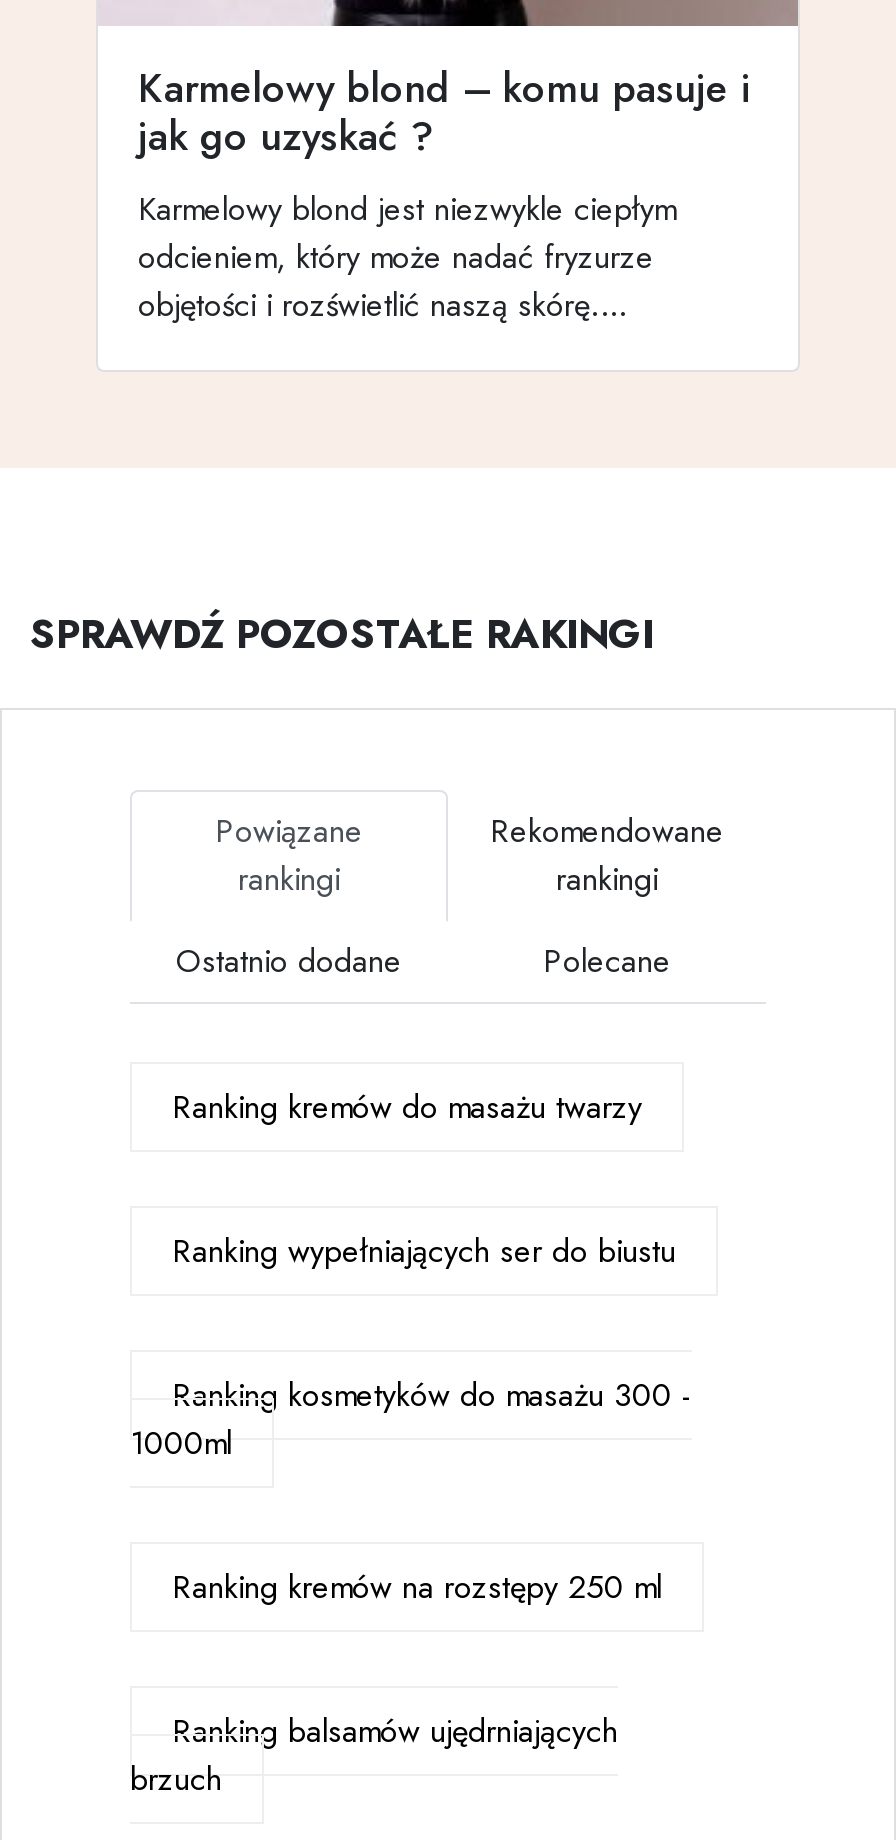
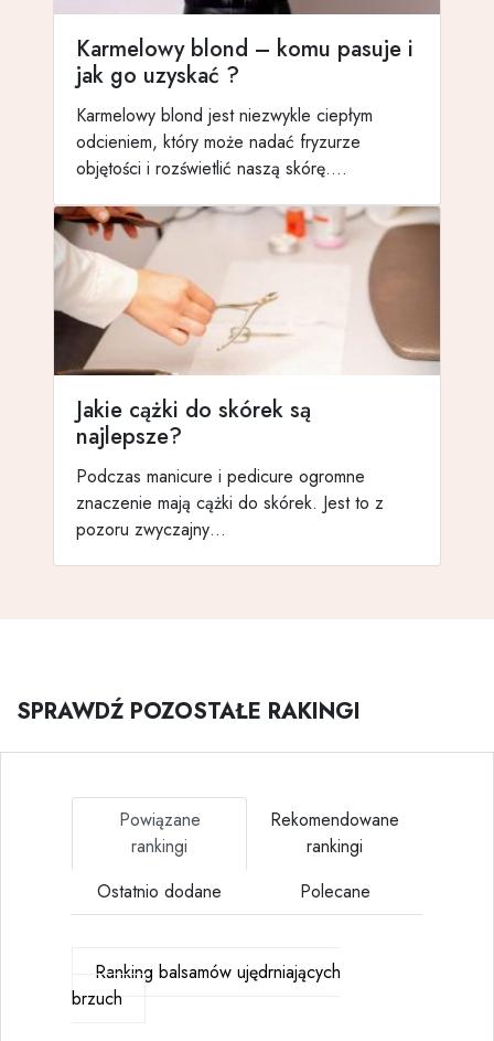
none -> [53,205,440,542] [image] | Jakie cążki do skórek są | najlepsze? | Podczas manicure i pedicure ogromne | znaczenie mają cążki do skórek. Jest to z | pozoru zwyczajny…
moved [30,606,724,984] -> [17,695,399,904]: SPRAWDŹ POZOSTAŁE RAKINGI | Powiązane | rankingi | Rekomendowane | rankingi | Ostatnio dodane | Polecane
[130,1084,692,1610] Ranking kremów do masażu twarzy | Ranking wypełniających ser do biustu | Ranking kosmetyków do masażu 300 - | 1000ml | Ranking kremów na rozstępy 250 ml -> none

